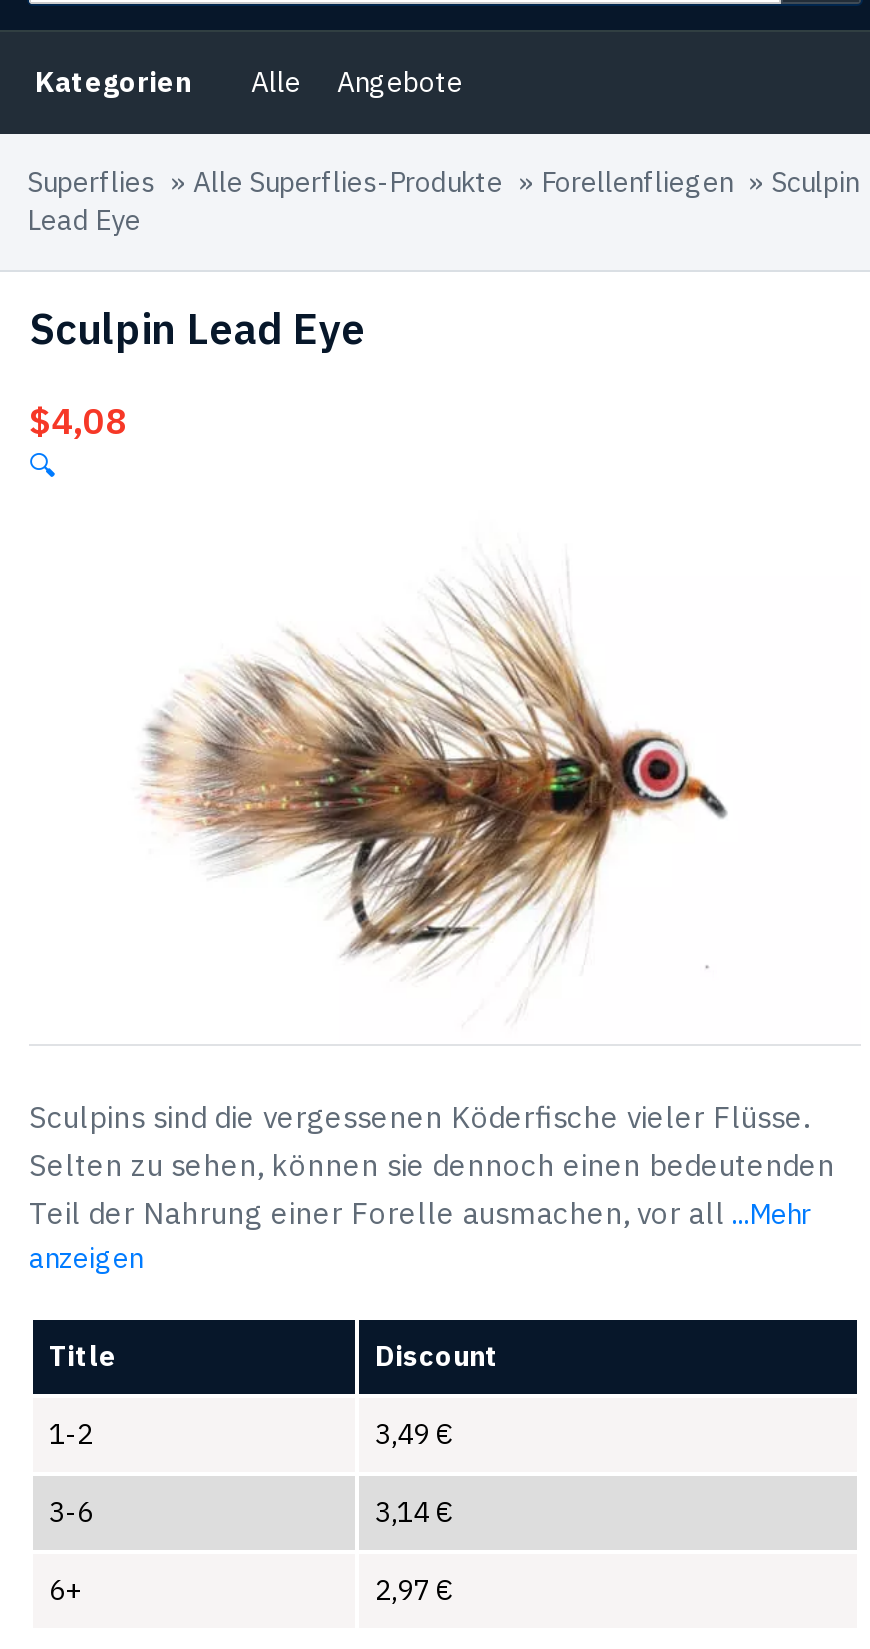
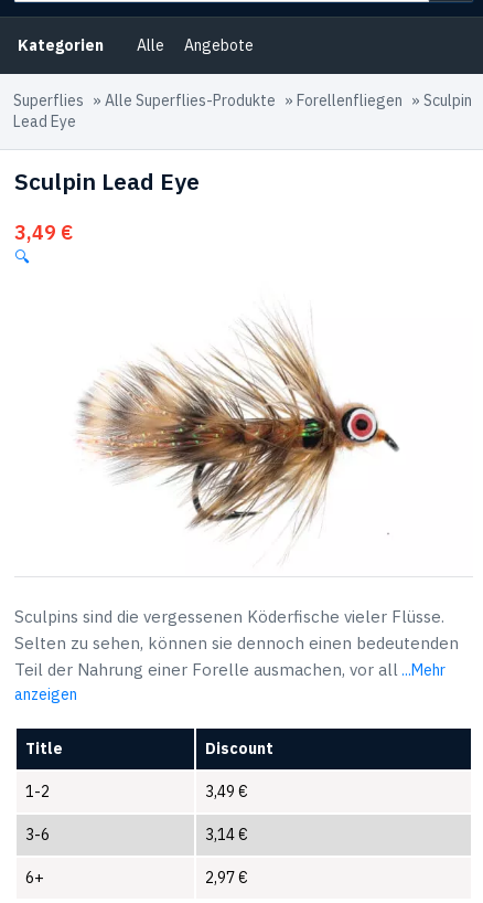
[29,397,127,443] $4,08 -> [14,219,73,245] 3,49 €

